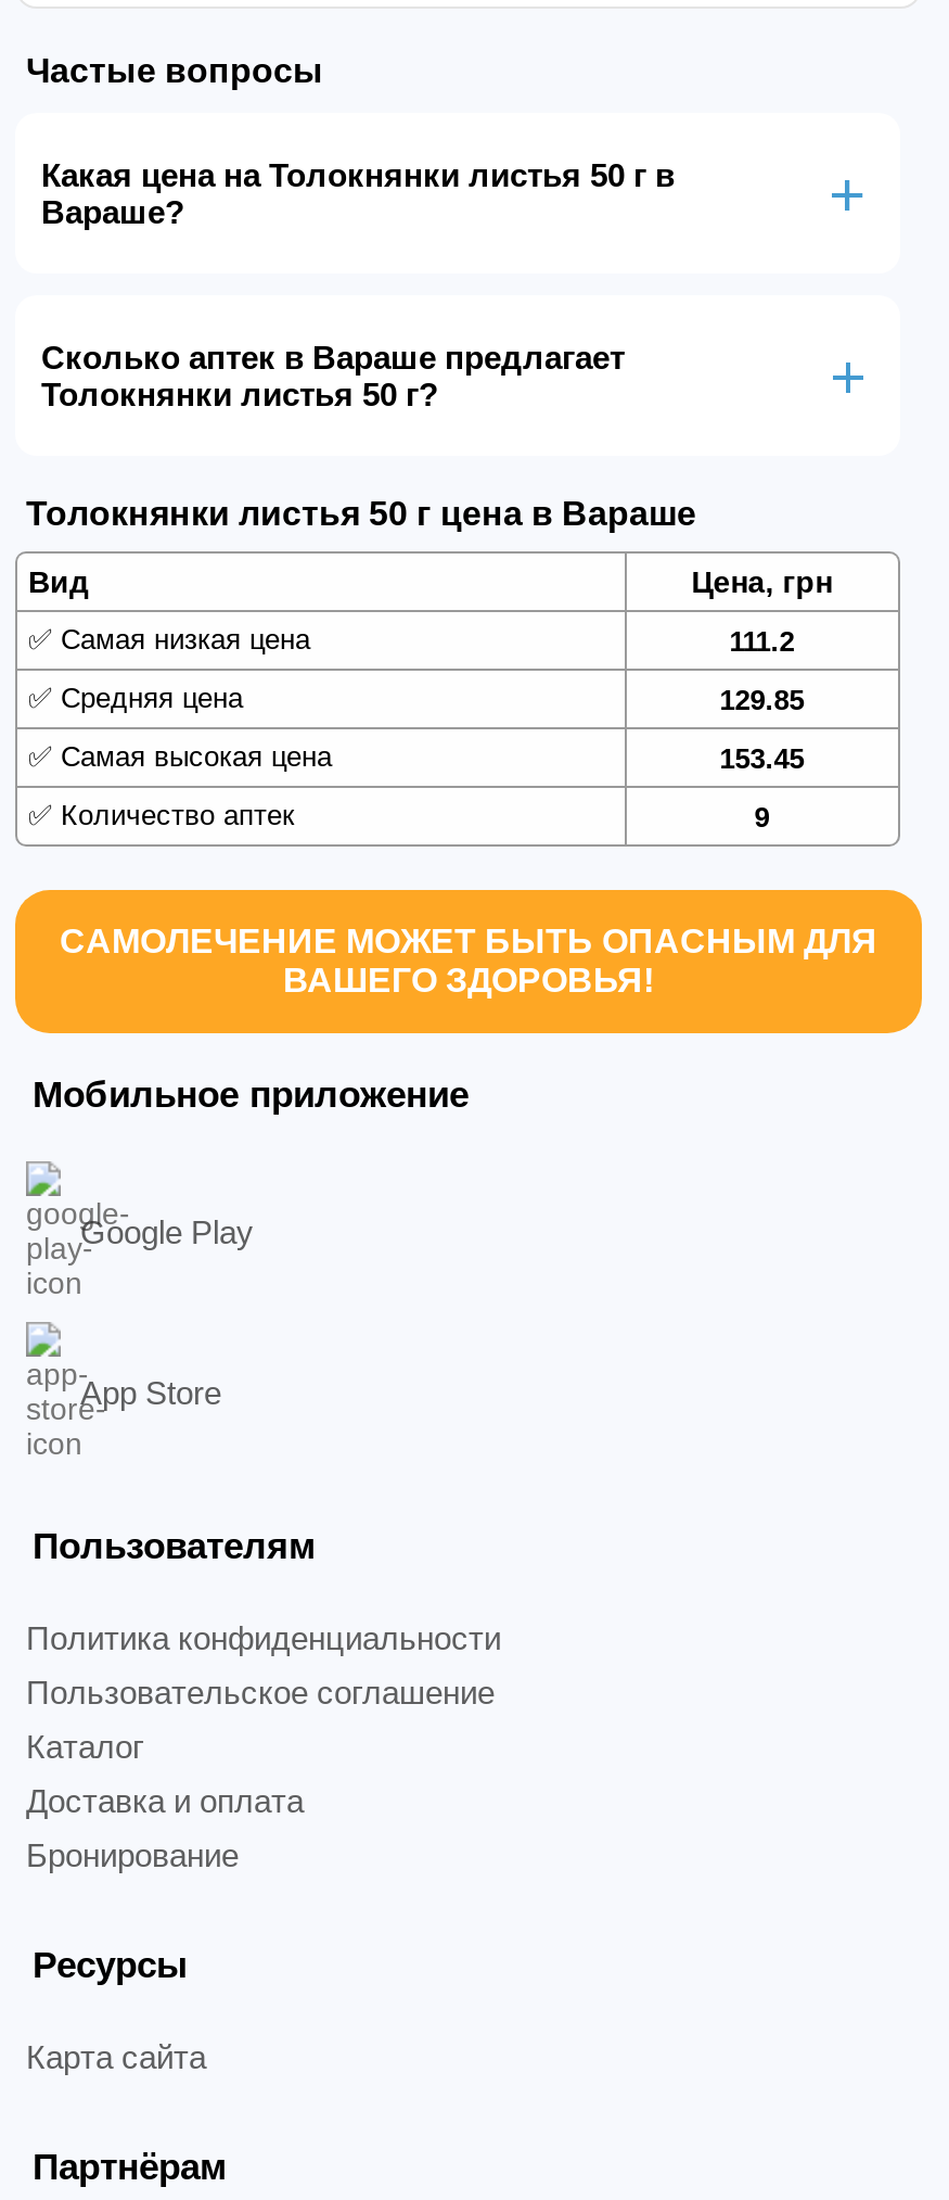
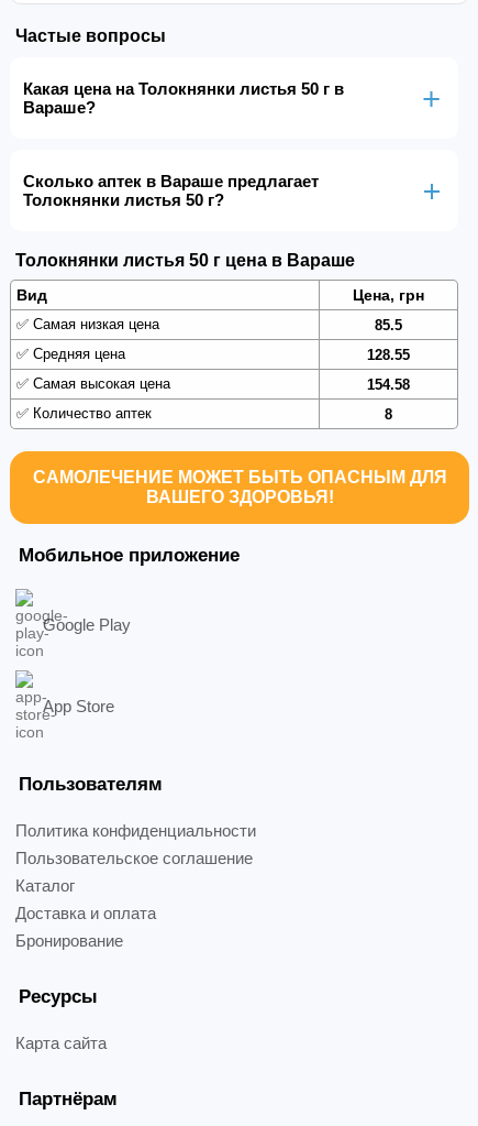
[729,624,794,657] 111.2 -> [374,316,402,333] 85.5
[720,683,804,715] 129.85 -> [367,346,410,363] 128.55
[720,741,804,774] 153.45 -> [367,376,410,392] 154.58
[754,800,770,832] 9 -> [384,406,392,422] 8

